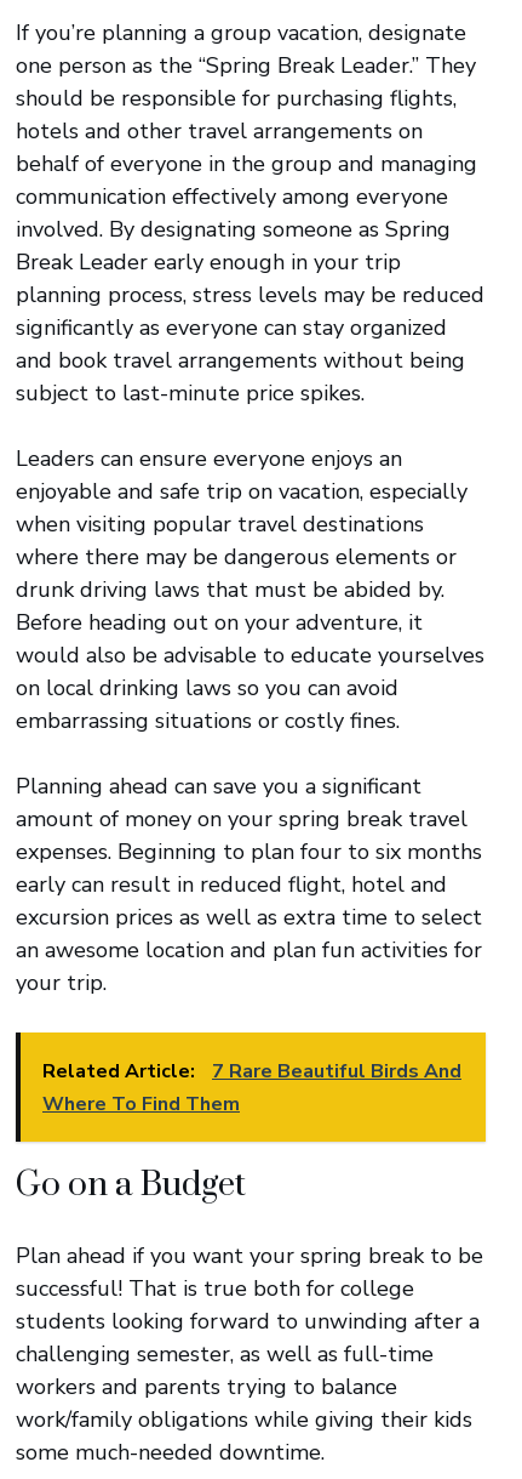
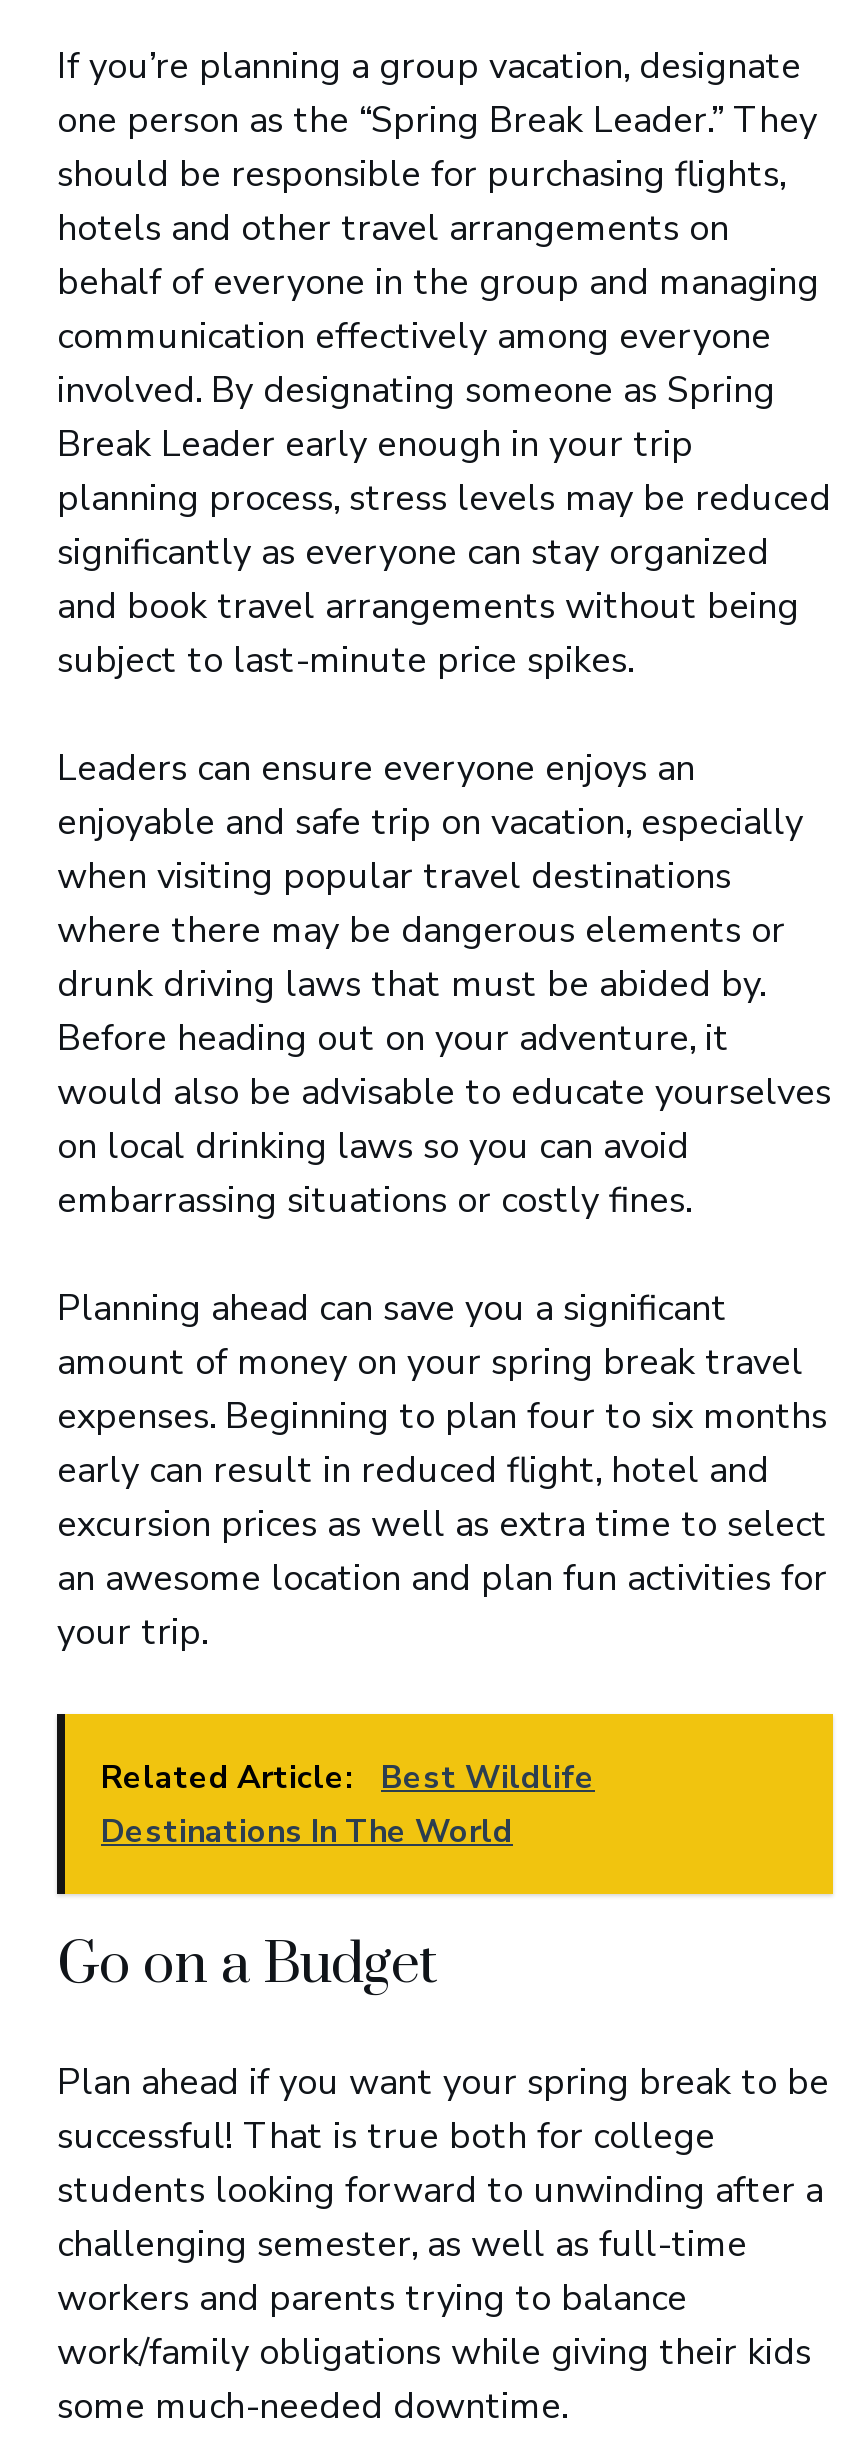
[42,1058,461,1117] Related Article: 7 Rare Beautiful Birds And | Where To Find Them -> [101,1756,595,1854] Related Article: Best Wildlife | Destinations In The World

